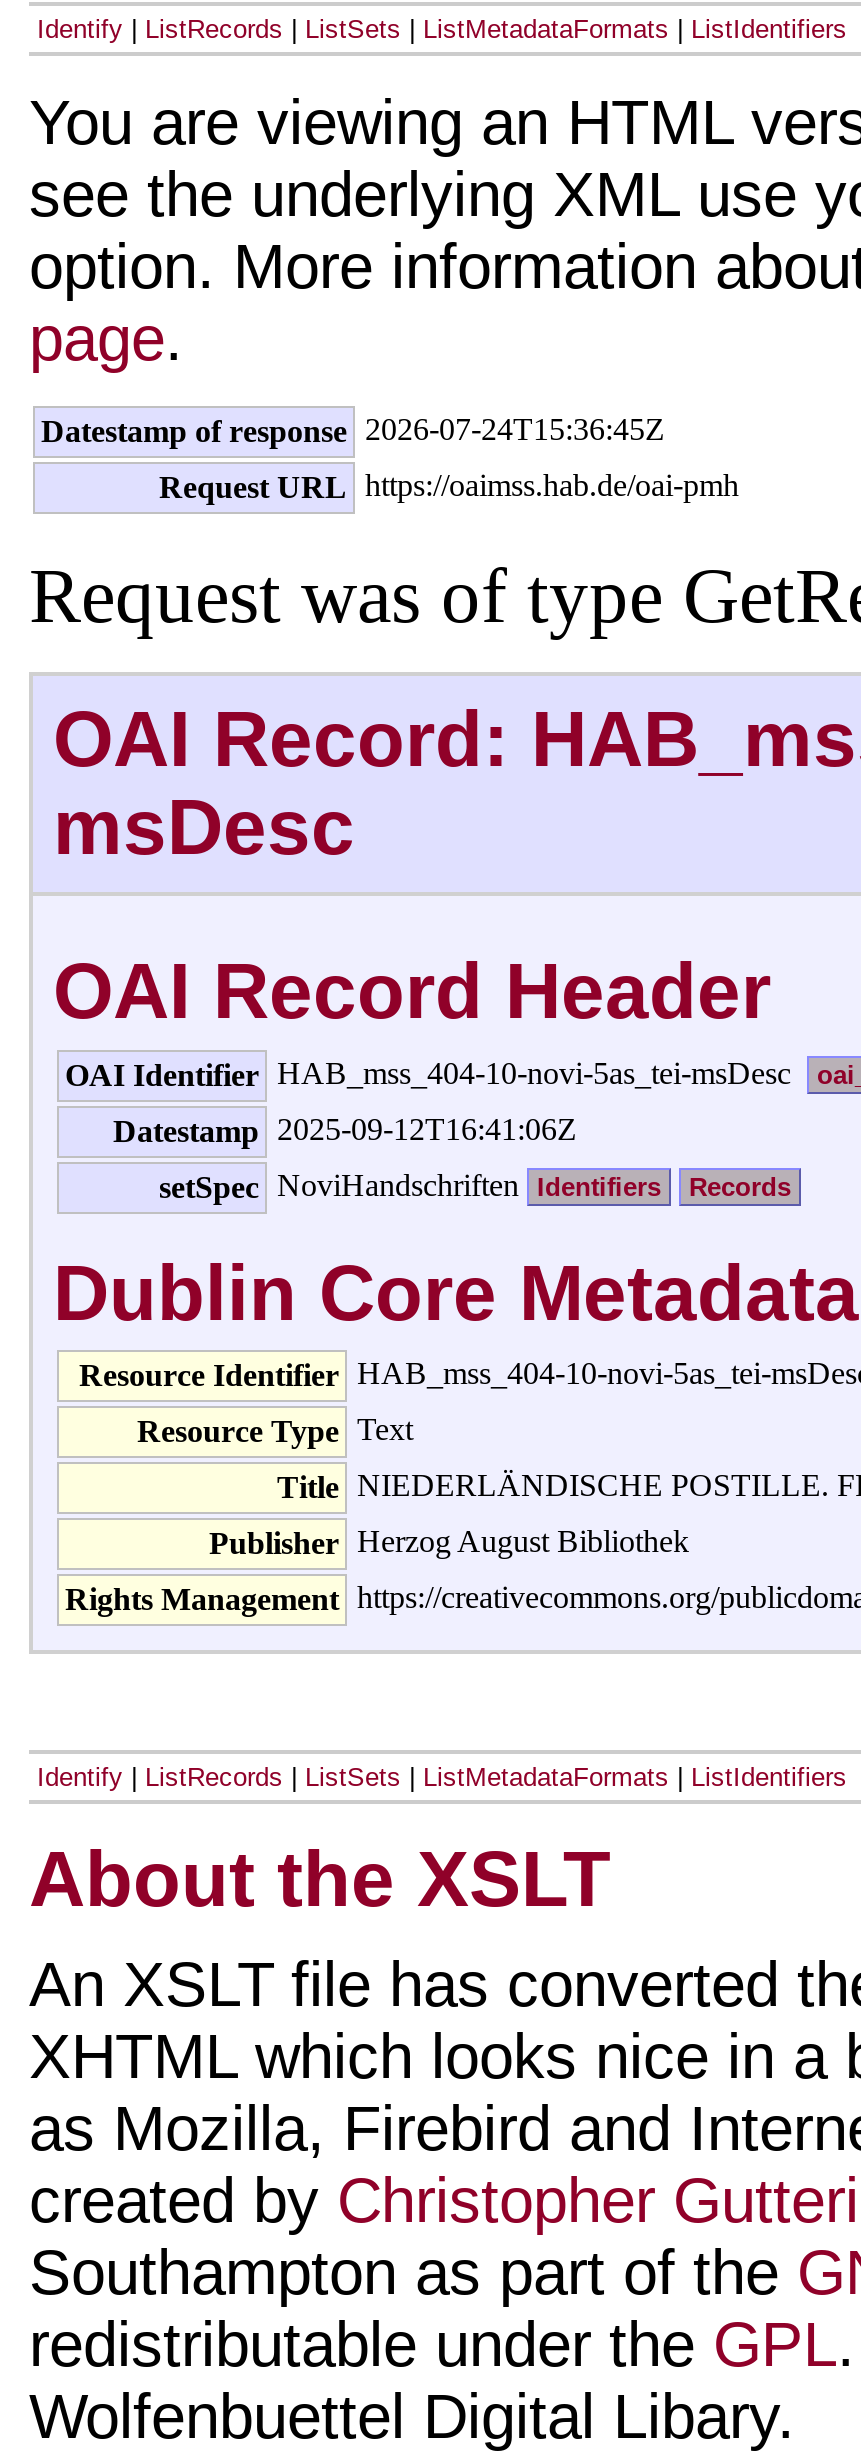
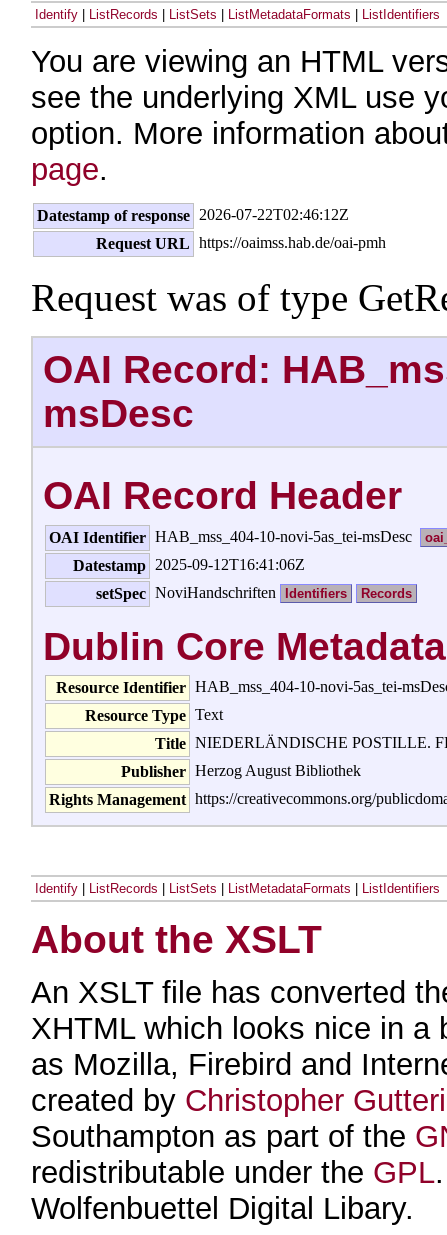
[41,412,665,448] Datestamp of response 2026-07-24T15:36:45Z -> [37,206,349,224] Datestamp of response 2026-07-22T02:46:12Z

